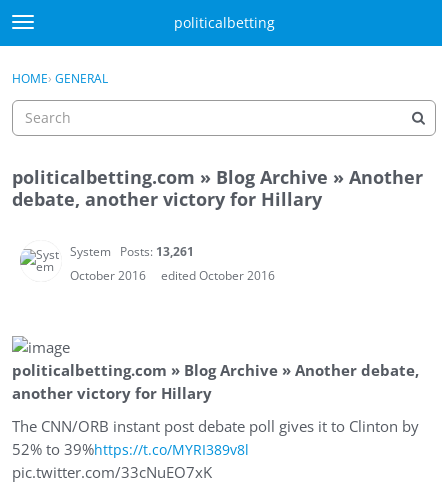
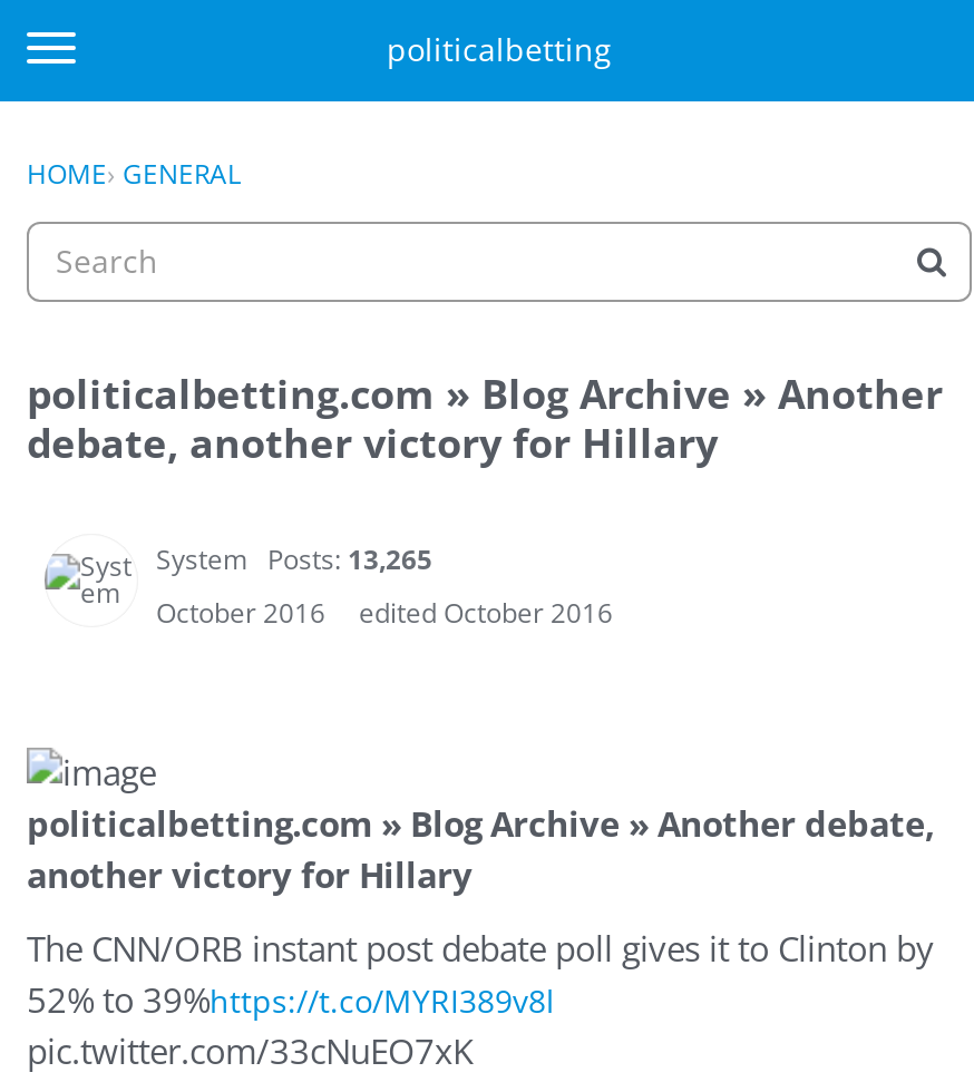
[70,243,194,260] System Posts: 13,261 -> [156,540,432,578] System Posts: 13,265

